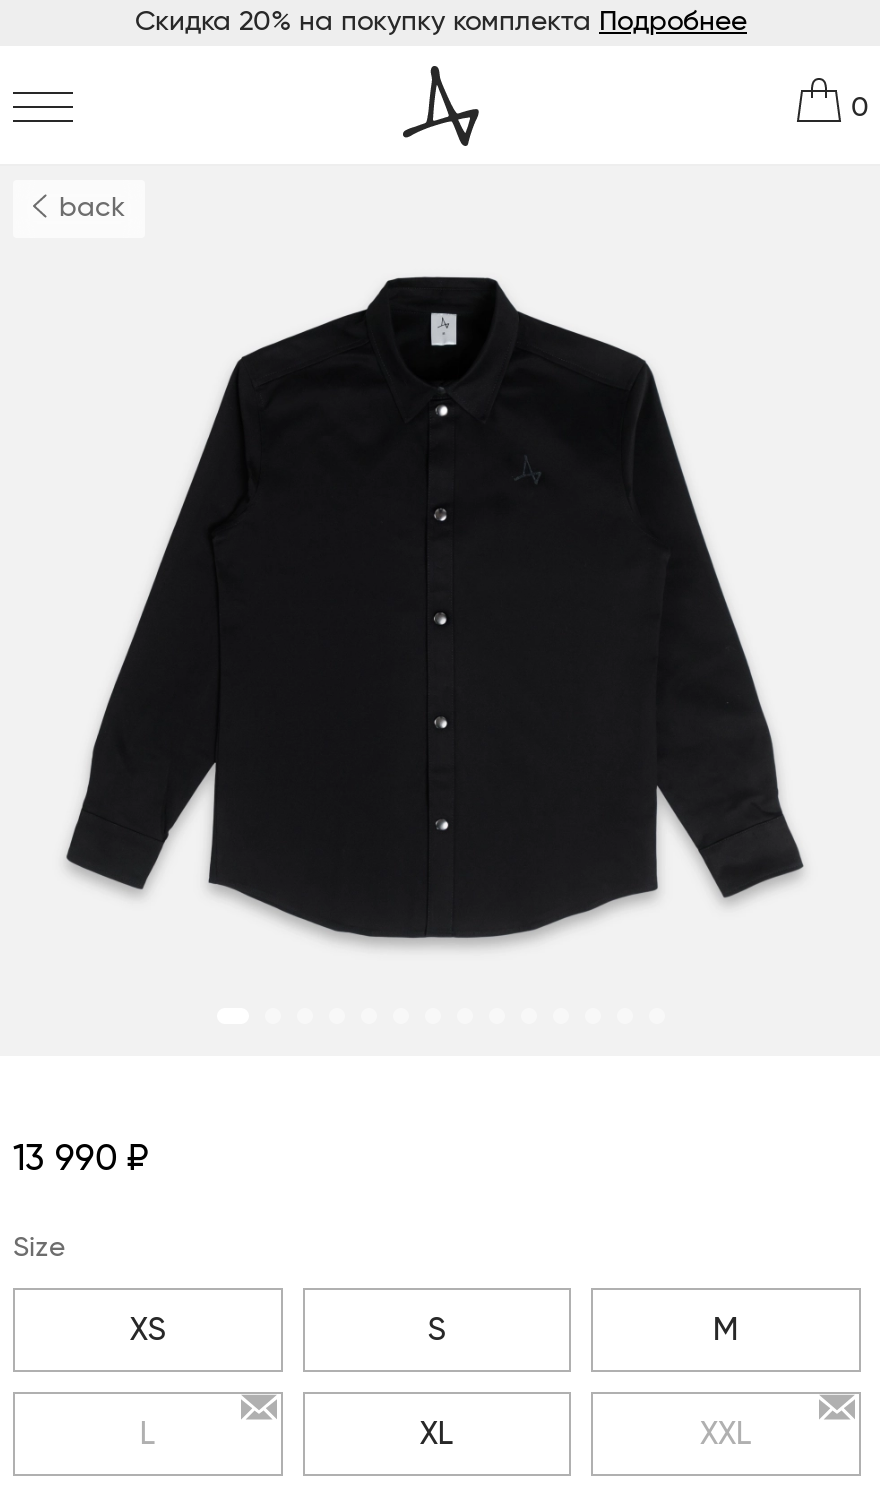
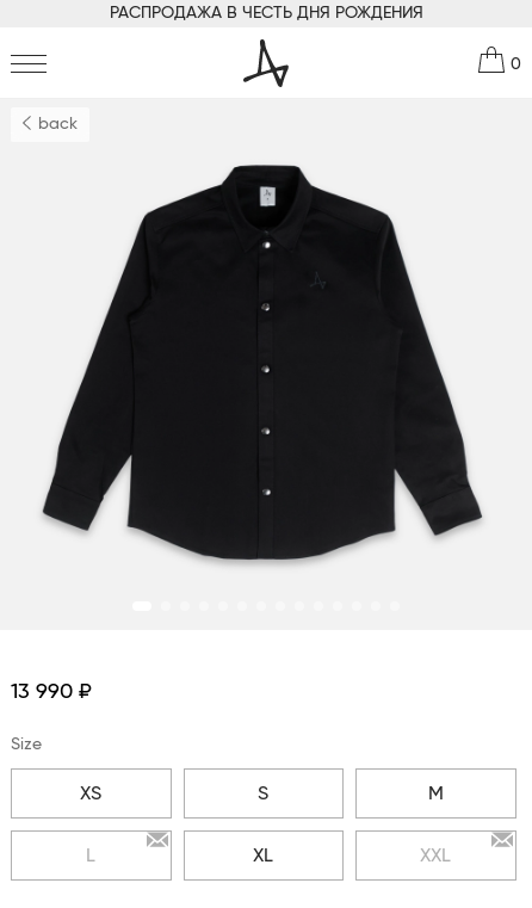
[135,8,747,36] Скидка 20% на покупку комплекта Подробнее -> [109,5,423,21] РАСПРОДАЖА В ЧЕСТЬ ДНЯ РОЖДЕНИЯ

